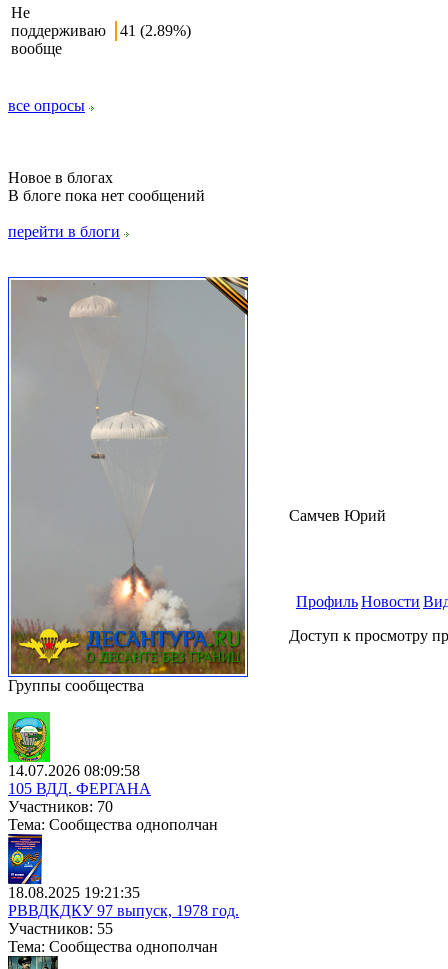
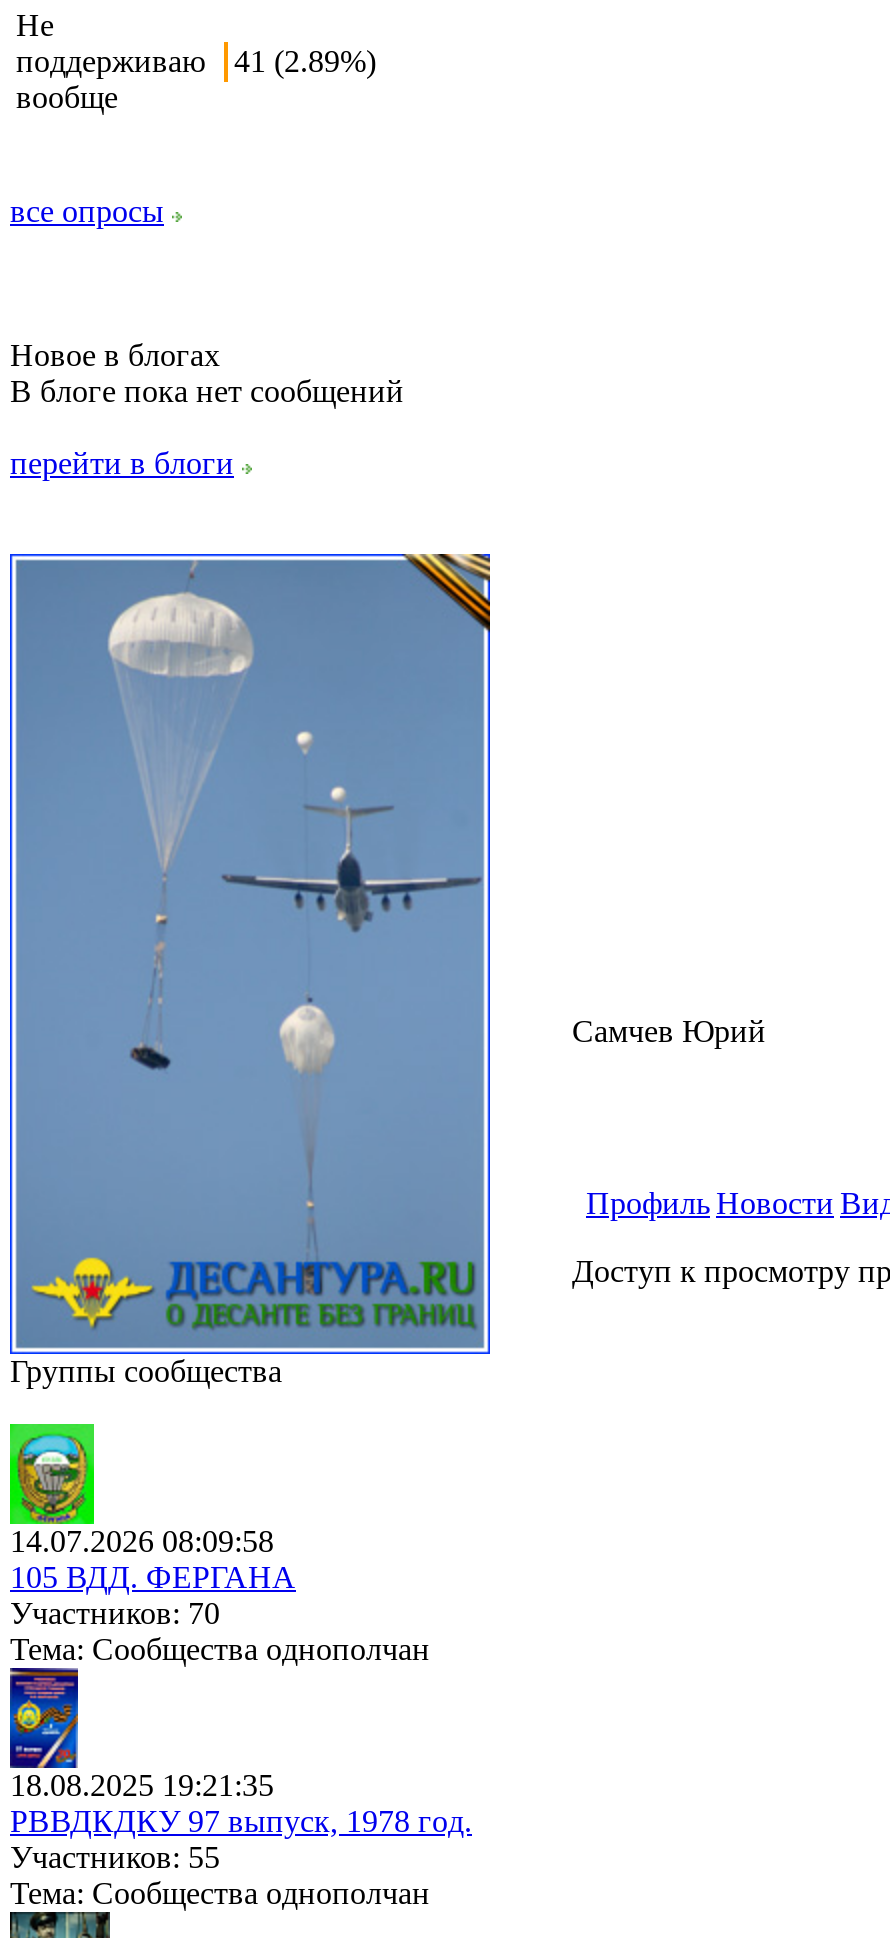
[10,279,246,675] [image] -> [16,558,484,1348] [image]

